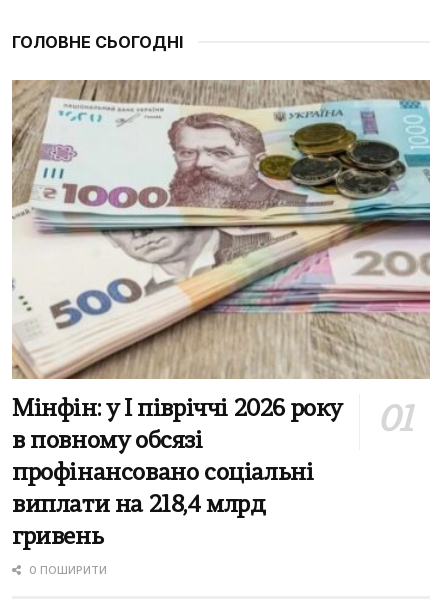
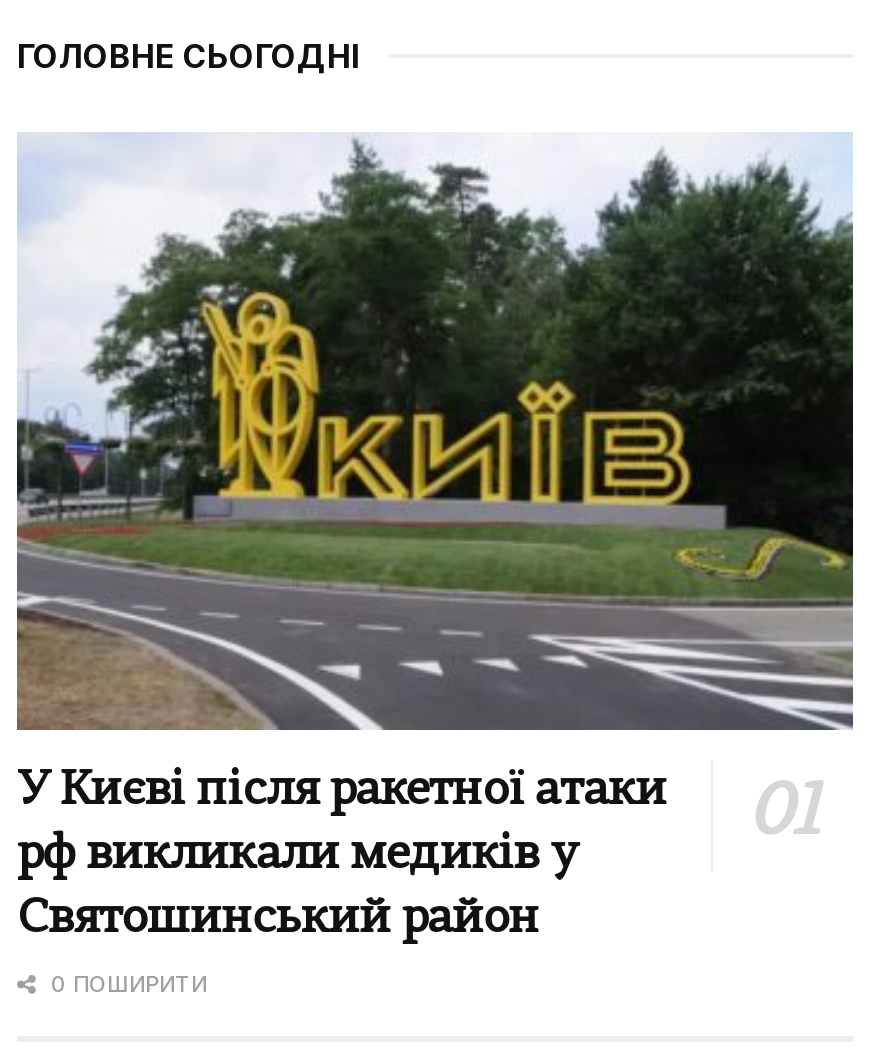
[11,79,431,550] [image] | Мінфін: у І півріччі 2026 року | в повному обсязі | профінансовано соціальні | виплати на 218,4 млрд | гривень -> [15,132,855,943] [image] | У Києві після ракетної атаки | рф викликали медиків у | Святошинський район

